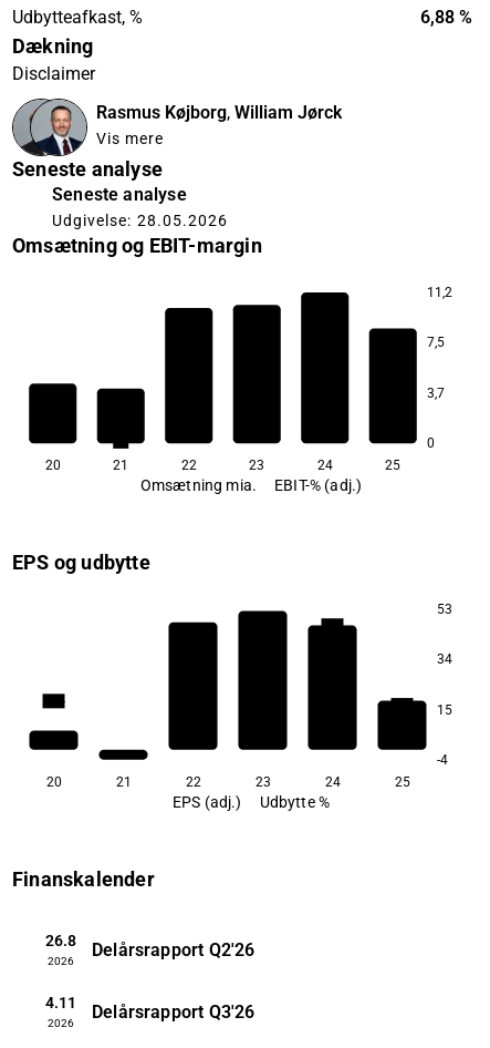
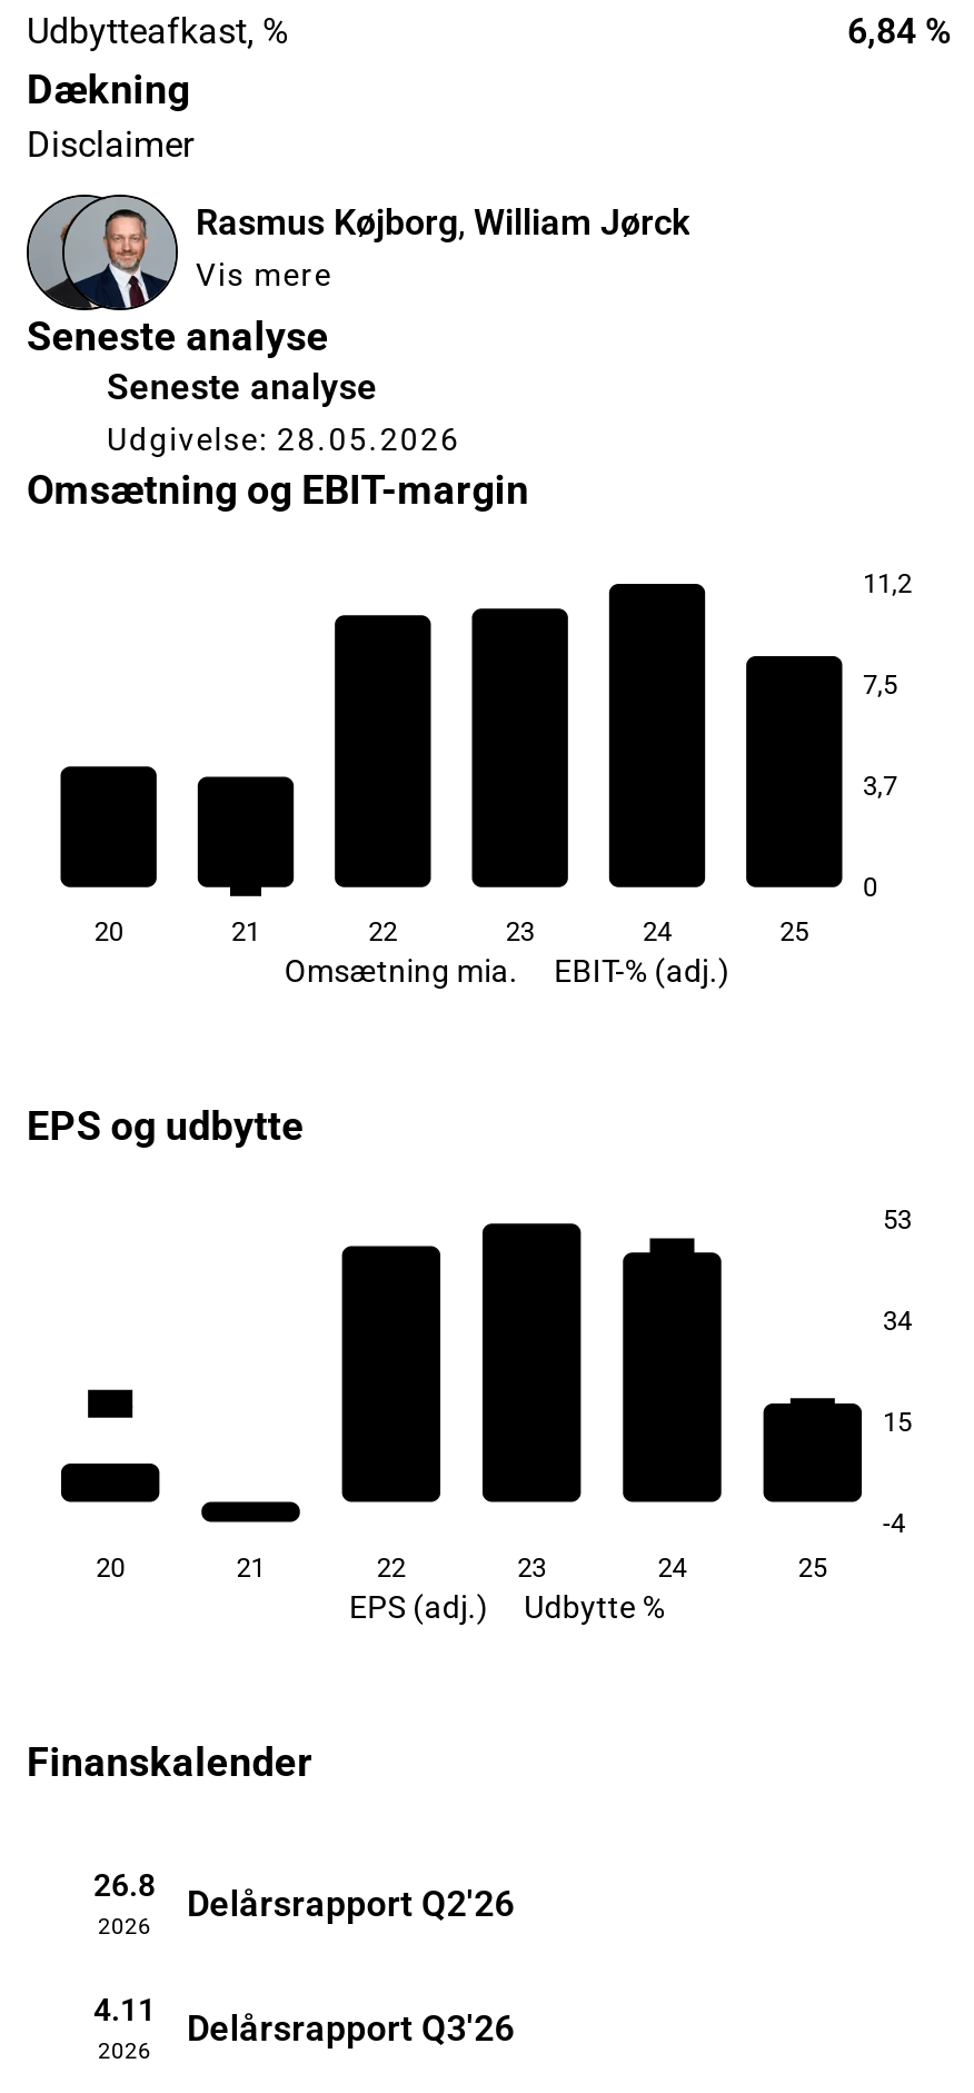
[420,7,472,28] 6,88 % -> [847,10,952,52] 6,84 %

